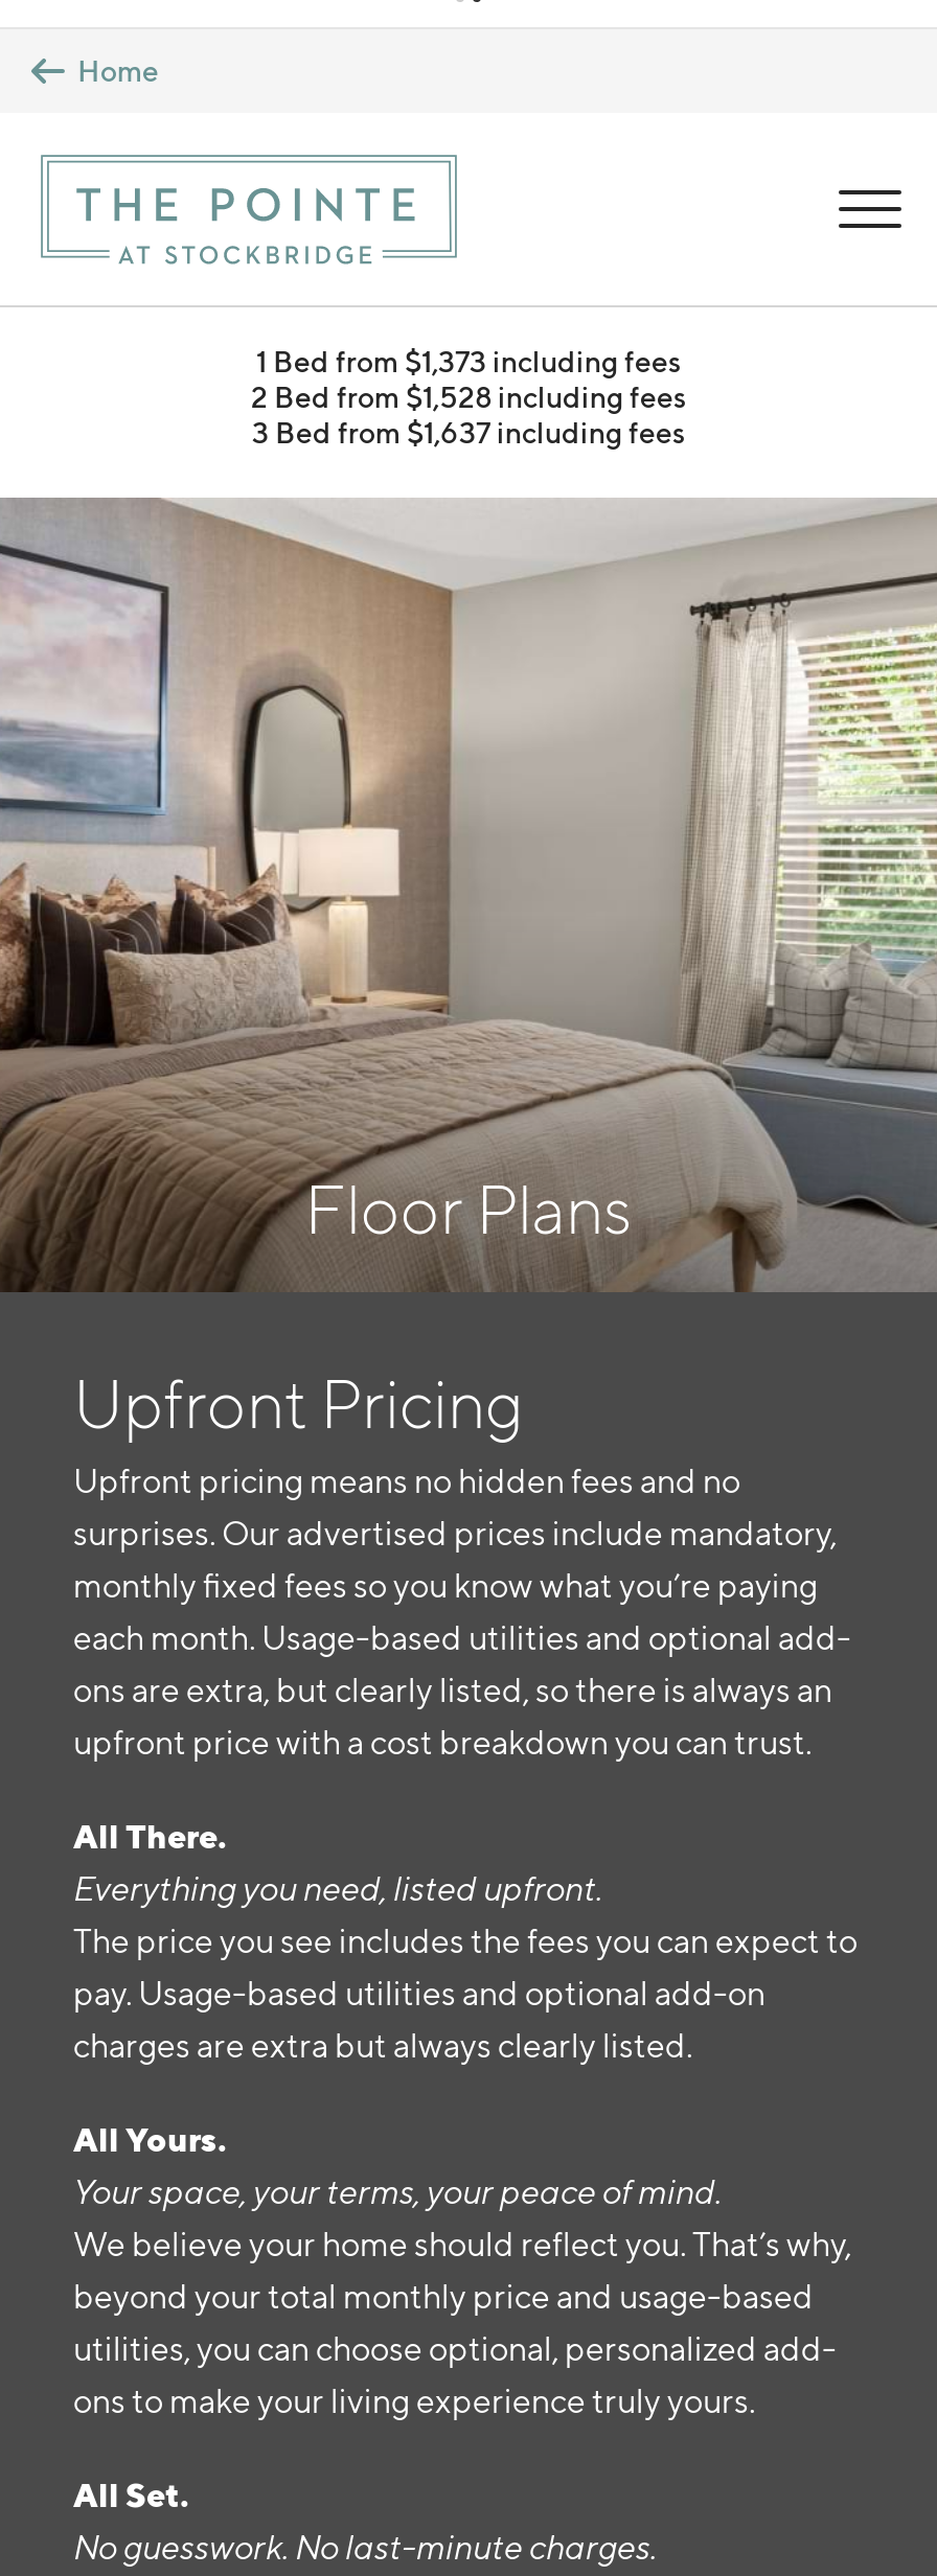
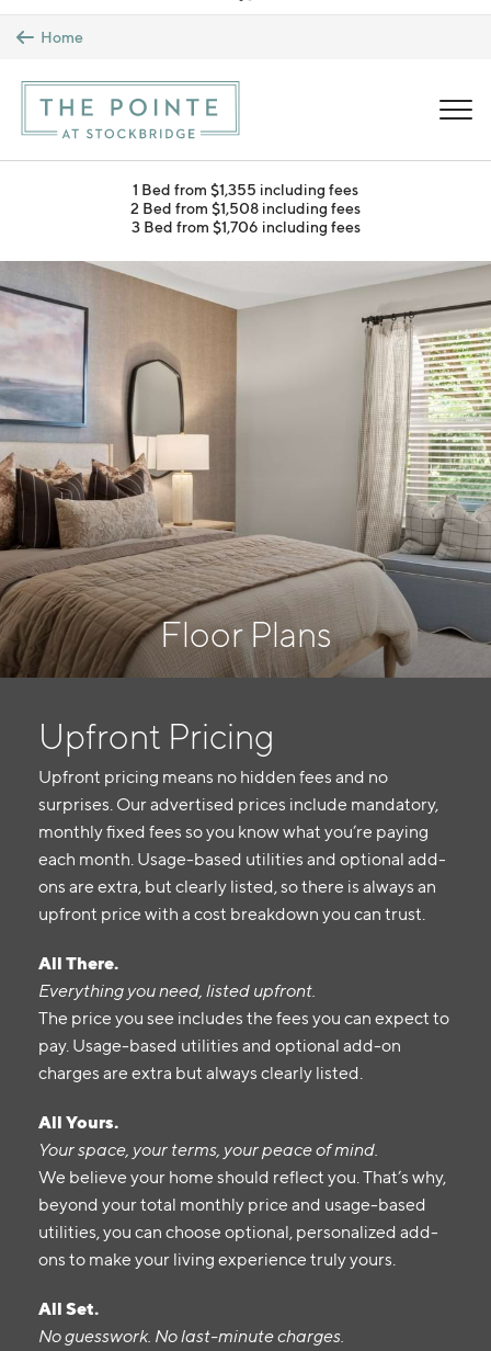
[256,342,681,378] 1 Bed from $1,373 including fees -> [133,179,358,198] 1 Bed from $1,355 including fees
[251,378,686,413] 2 Bed from $1,528 including fees -> [130,198,361,217] 2 Bed from $1,508 including fees
[252,413,685,449] 3 Bed from $1,637 including fees -> [131,217,360,235] 3 Bed from $1,706 including fees

